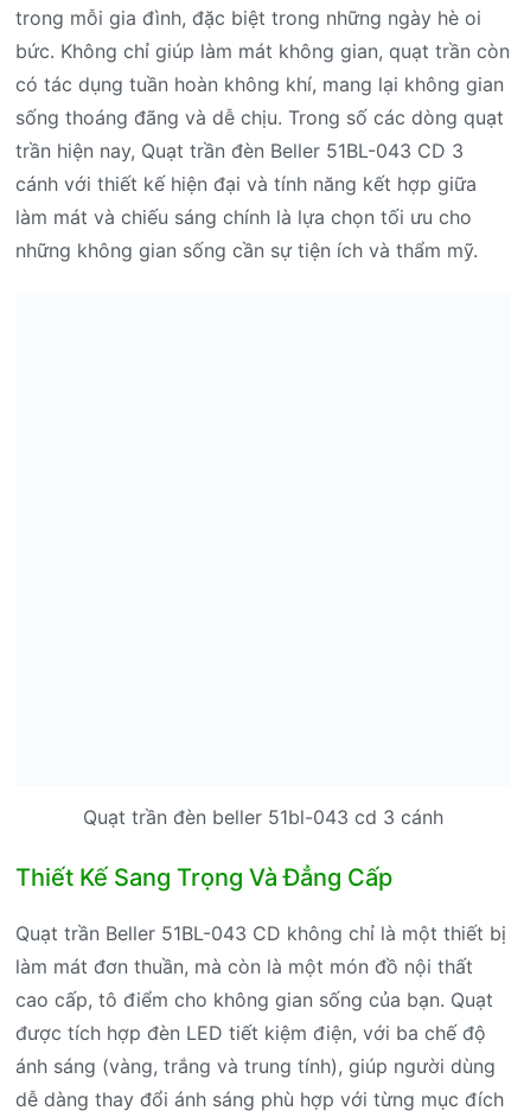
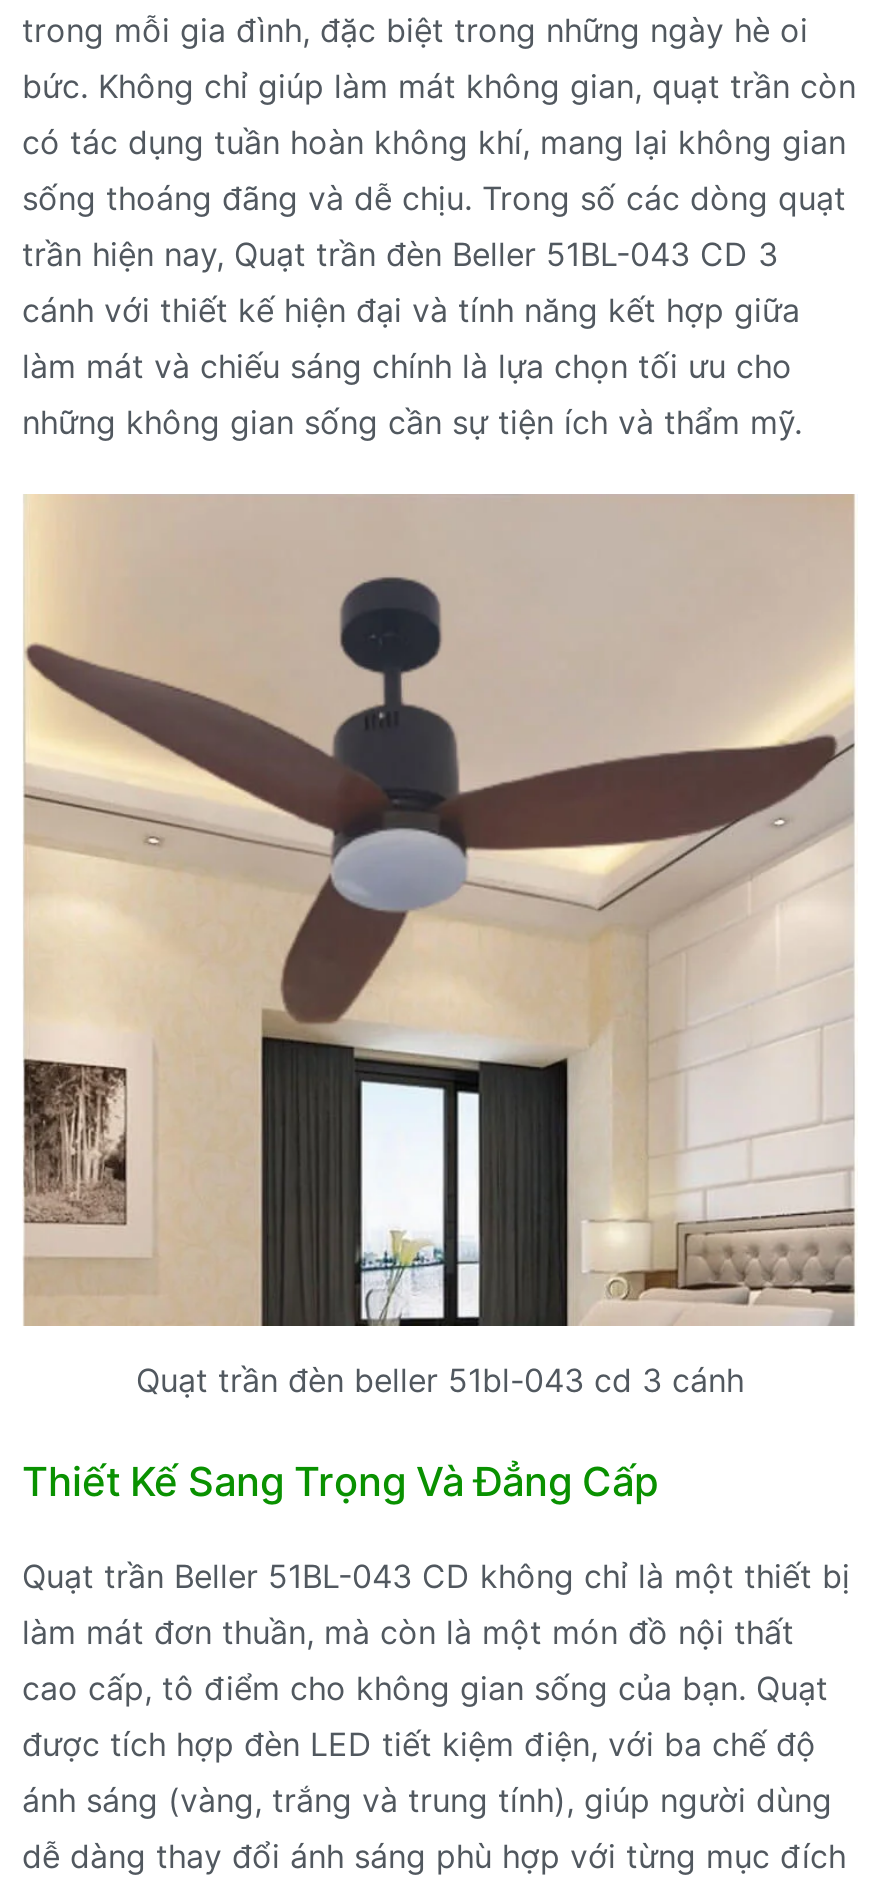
none -> [22,492,856,1328] [image]

